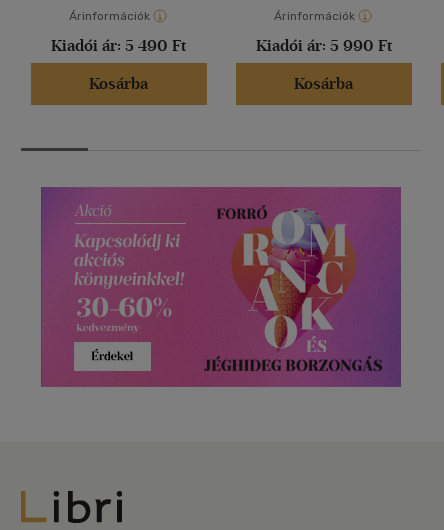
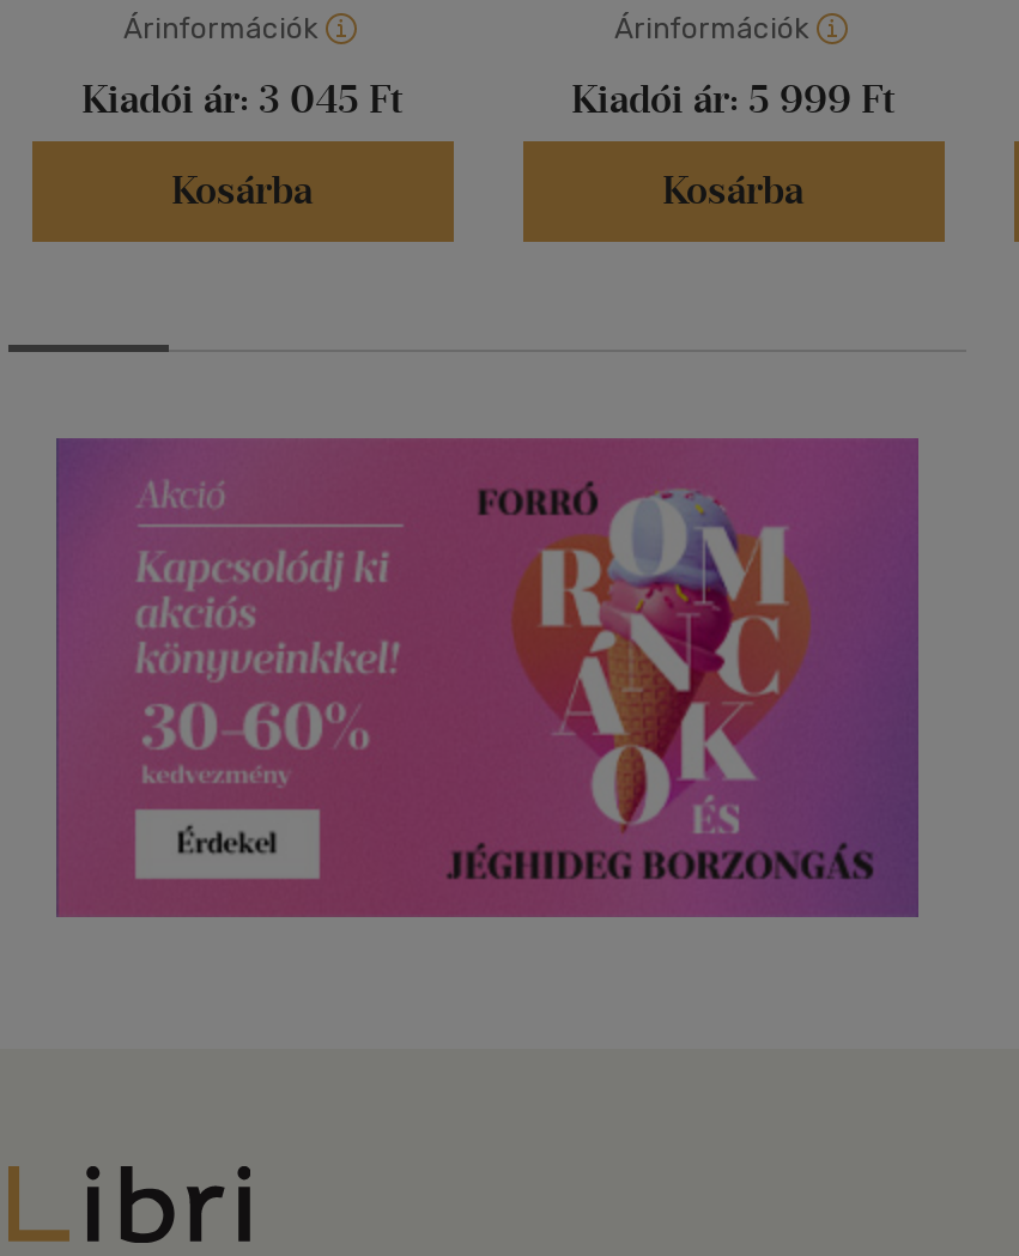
[51,36,186,55] Kiadói ár: 5 490 Ft -> [81,77,402,123] Kiadói ár: 3 045 Ft
[255,36,391,55] Kiadói ár: 5 990 Ft -> [571,77,894,123] Kiadói ár: 5 999 Ft

